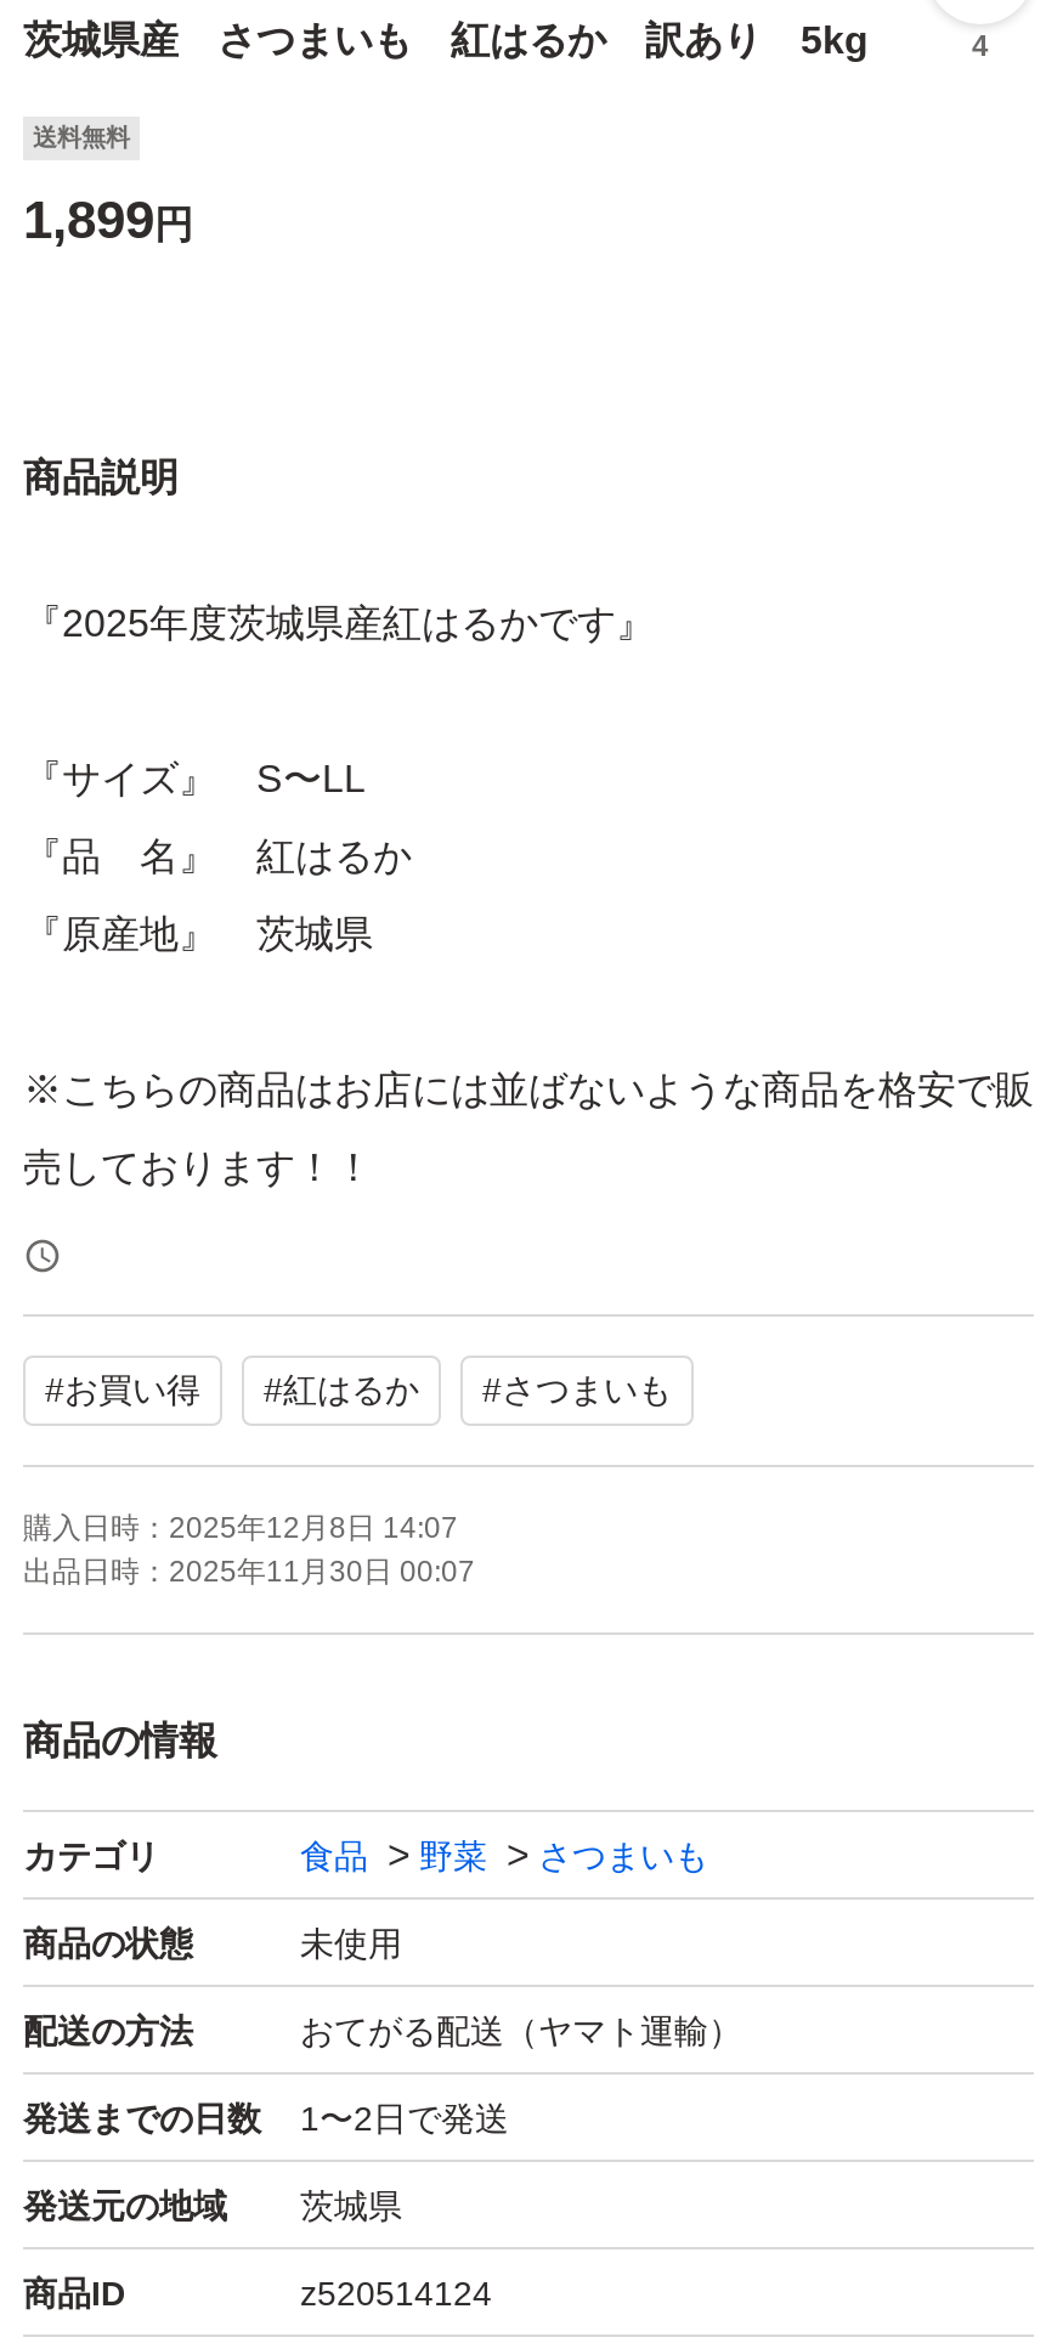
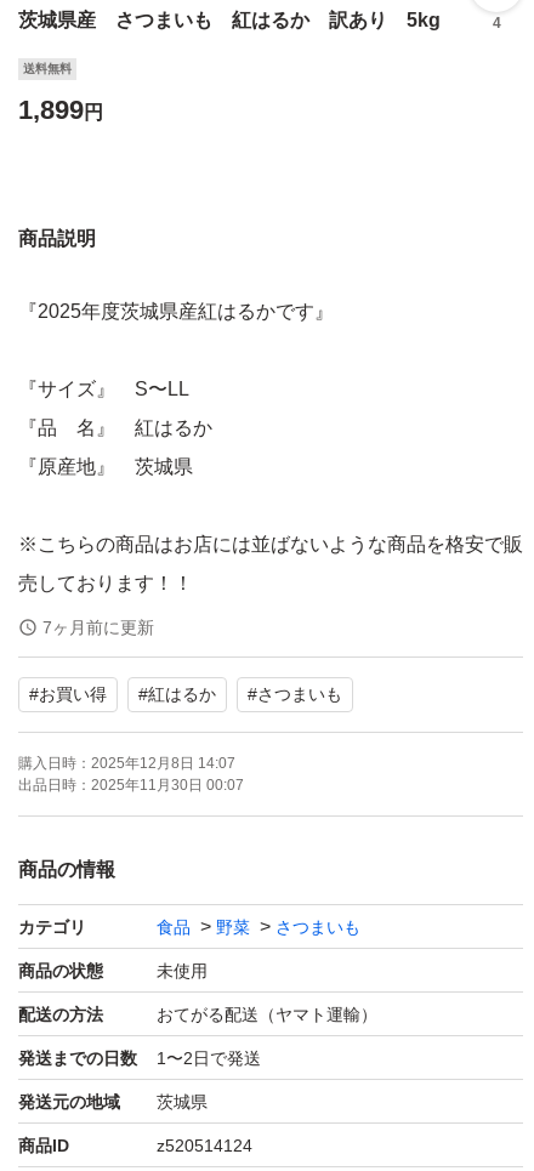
none -> [42,618,154,638] 7ヶ月前に更新

